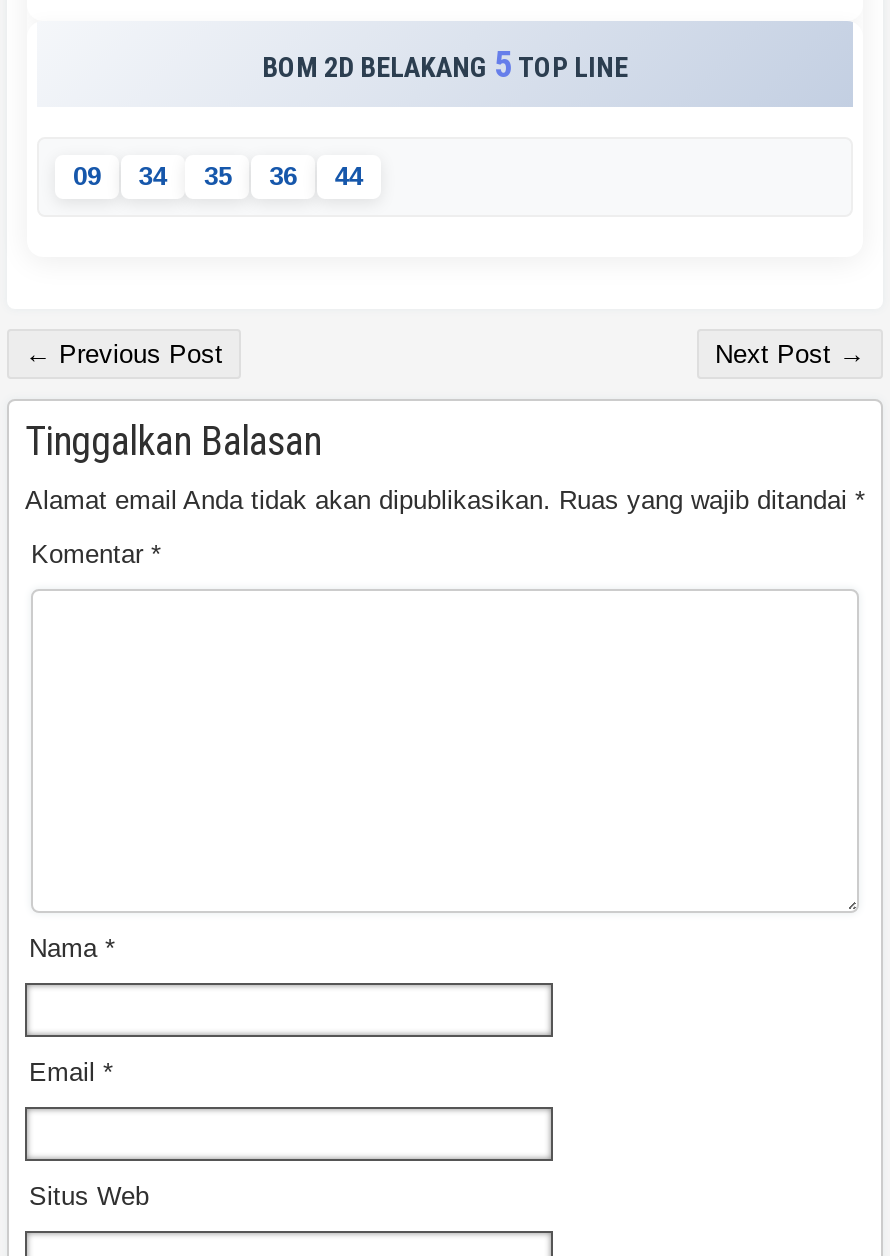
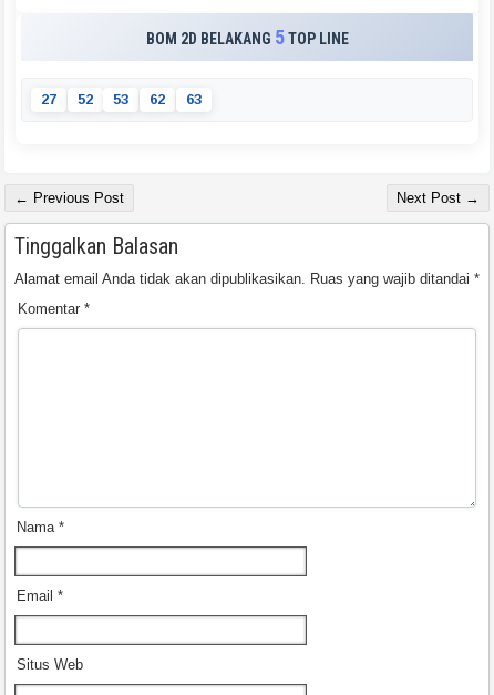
[73,160,101,190] 09 -> [41,90,56,107] 27
[138,160,166,190] 34 -> [77,90,93,107] 52
[204,160,232,190] 35 -> [113,90,129,107] 53
[269,160,297,190] 36 -> [150,90,165,107] 62
[334,160,362,190] 44 -> [186,90,201,107] 63

